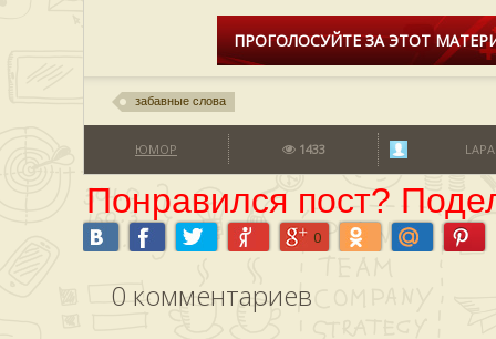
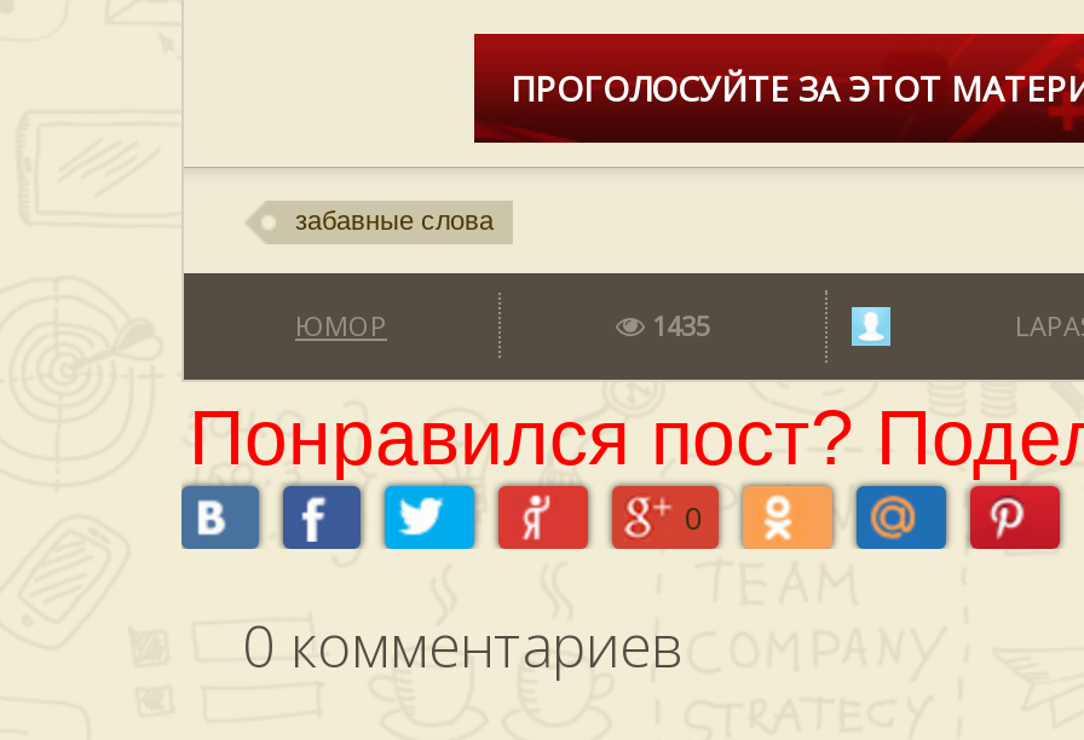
[295,141,325,157] 1433 -> [645,307,710,343] 1435

